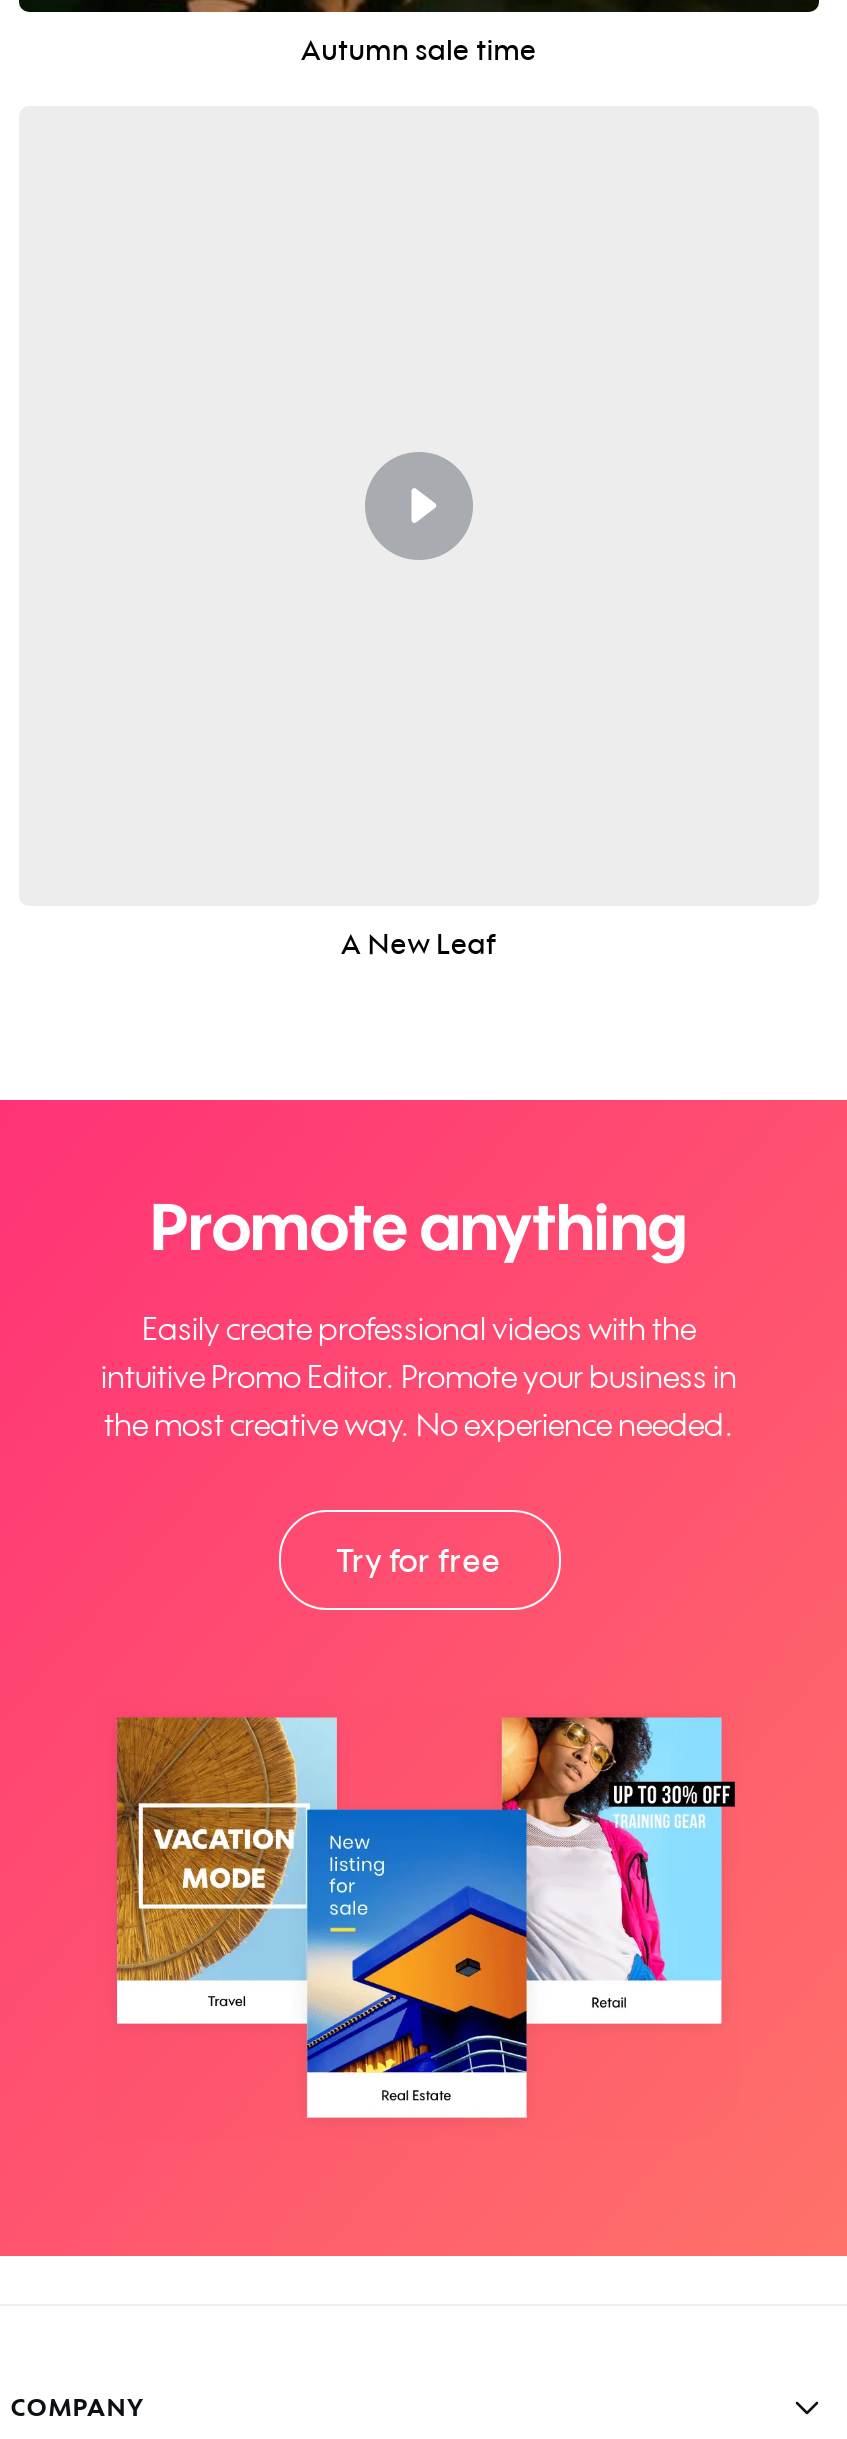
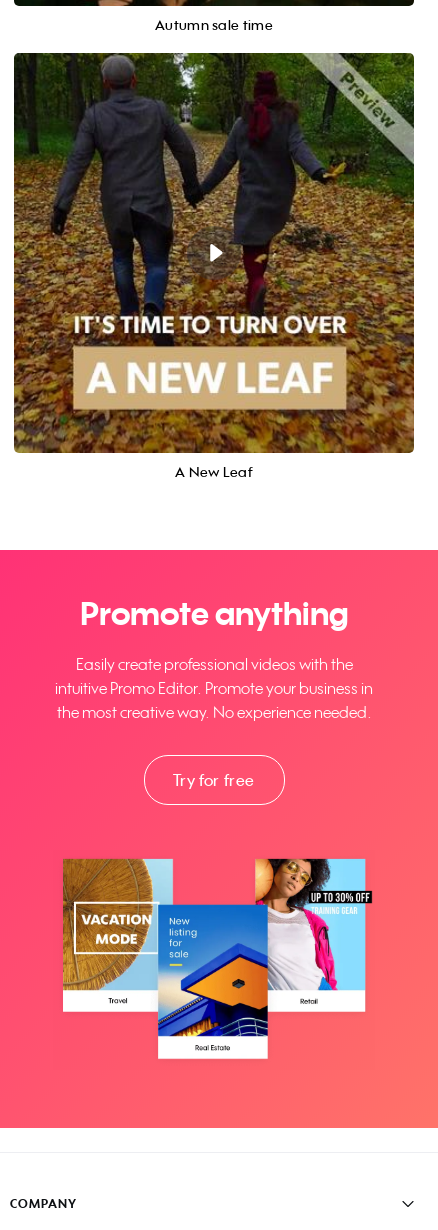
none -> [13,52,415,454] [image]

